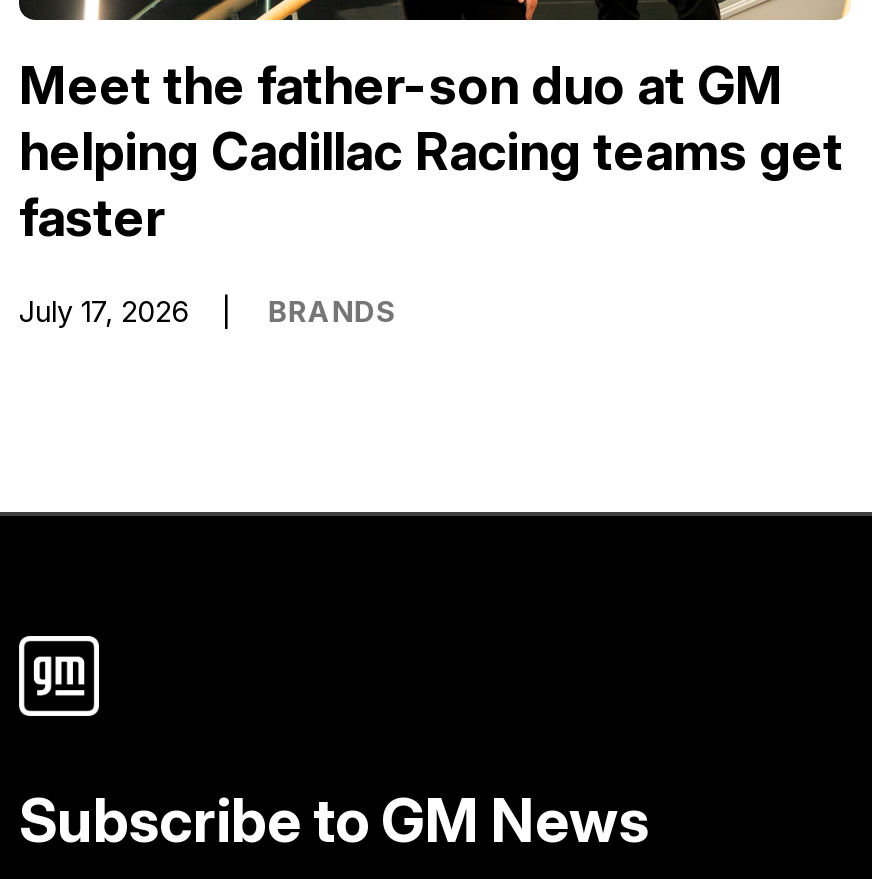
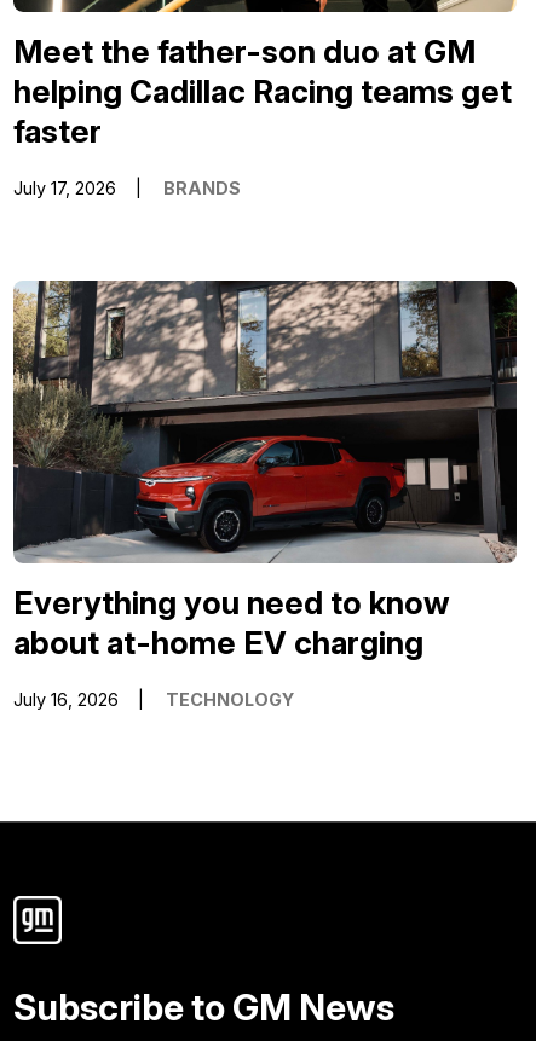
none -> [12,279,518,710] [image] | Everything you need to know | about at-home EV charging | July 16, 2026 | TECHNOLOGY

